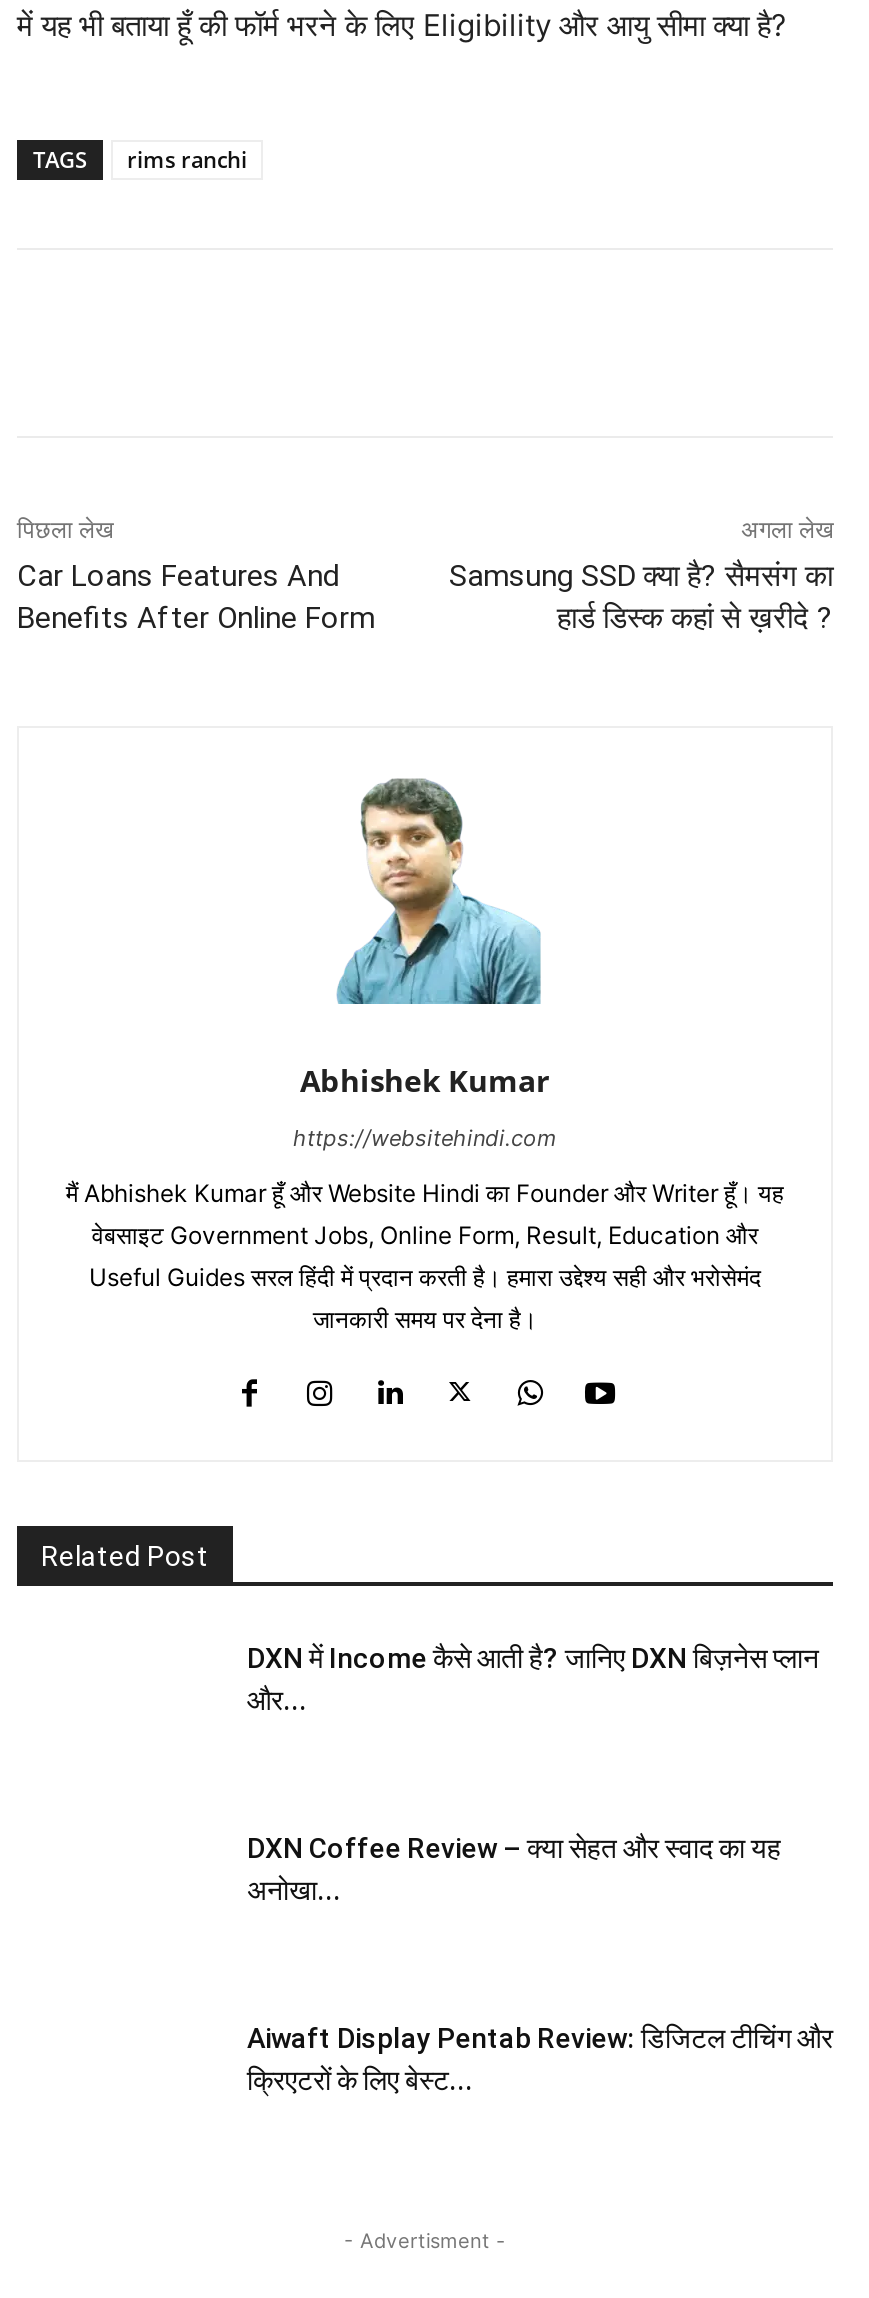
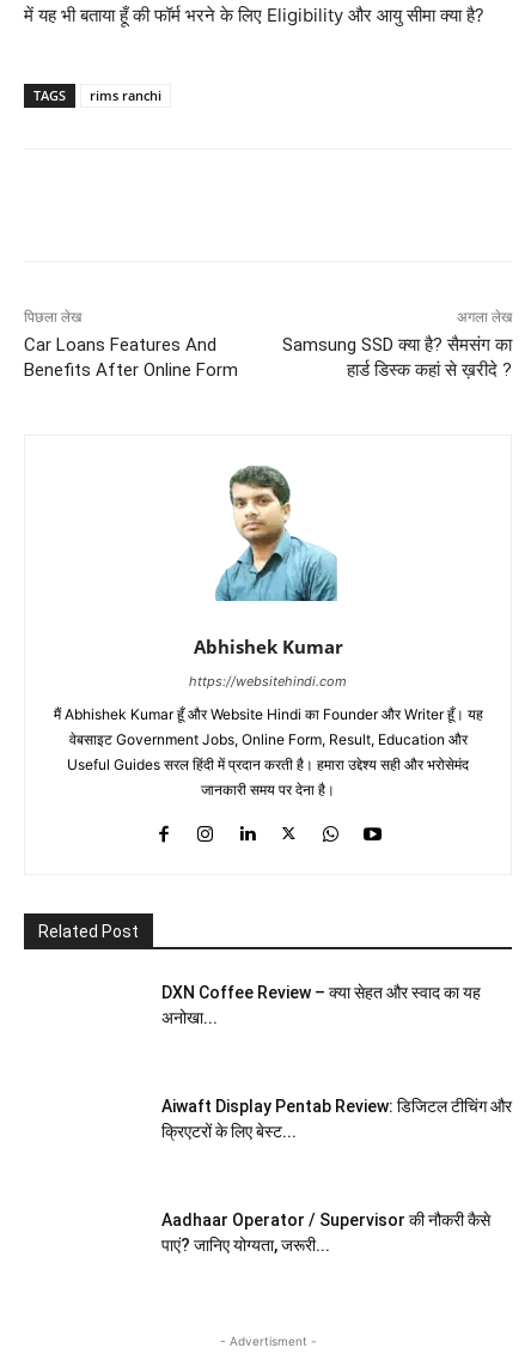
[247,1643,819,1717] DXN में Income कैसे आती है? जानिए DXN बिज़नेस प्लान | और... -> none
moved [247,1833,833,2097] -> [161,983,512,1141]: DXN Coffee Review – क्या सेहत और स्वाद का यह | अनोखा... | Aiwaft Display Pentab Review: डिजिटल टीचिंग और | क्रिएटरों के लिए बेस्ट...
none -> [161,1211,490,1255] Aadhaar Operator / Supervisor की नौकरी कैसे | पाएं? जानिए योग्यता, जरूरी...

